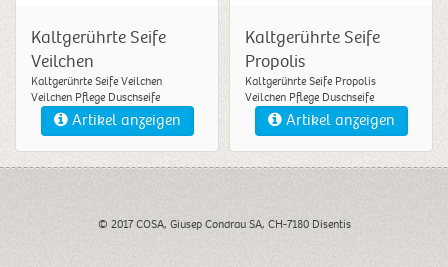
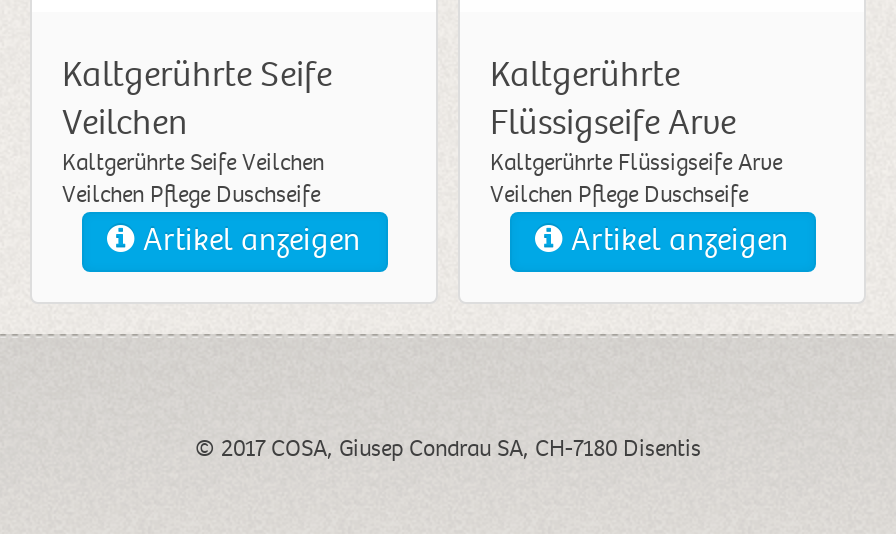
[245,27,380,89] Kaltgerührte Seife | Propolis | Kaltgerührte Seife Propolis -> [490,55,782,179] Kaltgerührte | Flüssigseife Arve | Kaltgerührte Flüssigseife Arve

